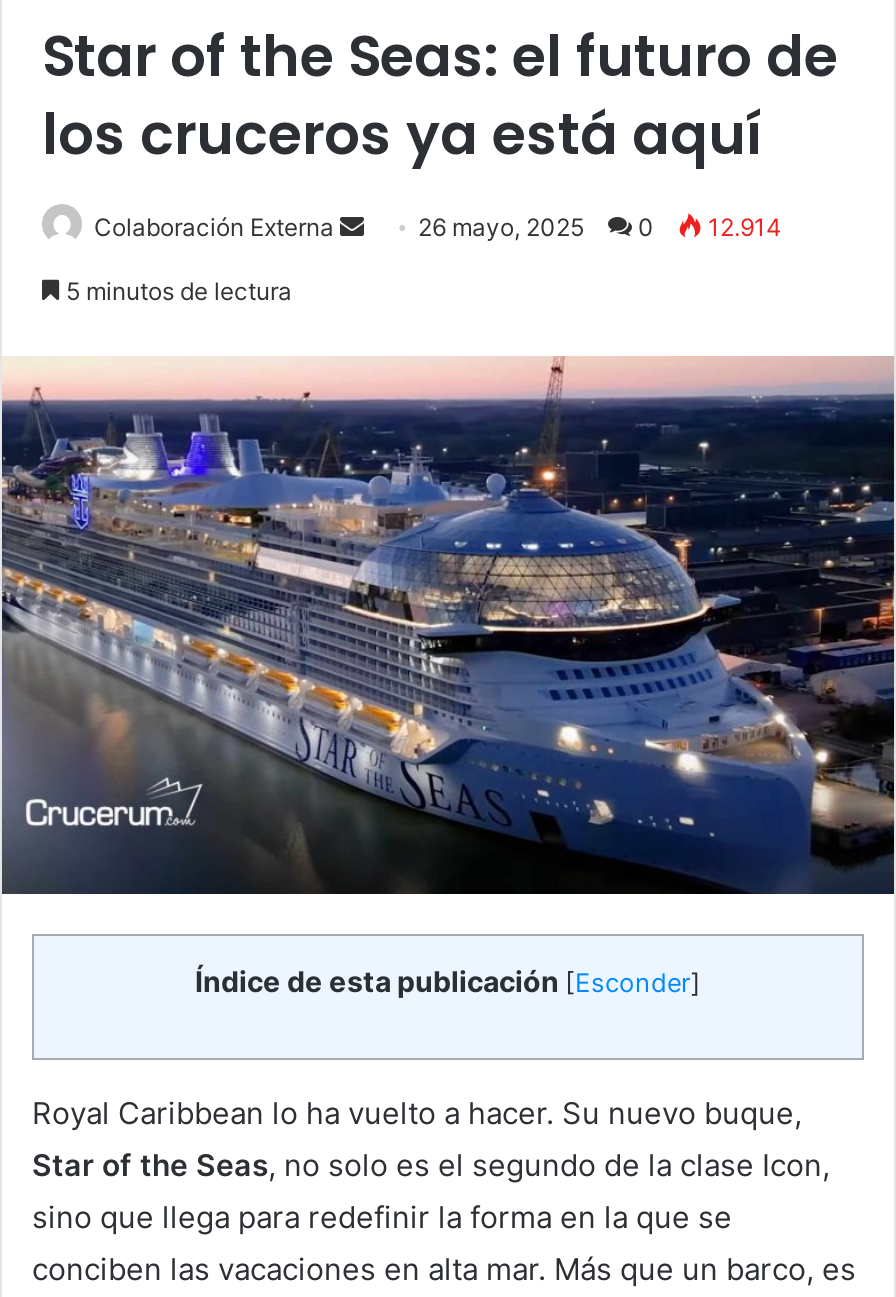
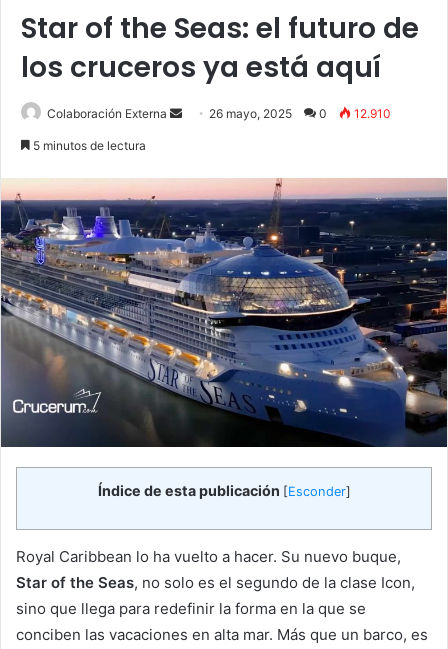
[702,212,782,242] 12.914 -> [351,106,391,121] 12.910

